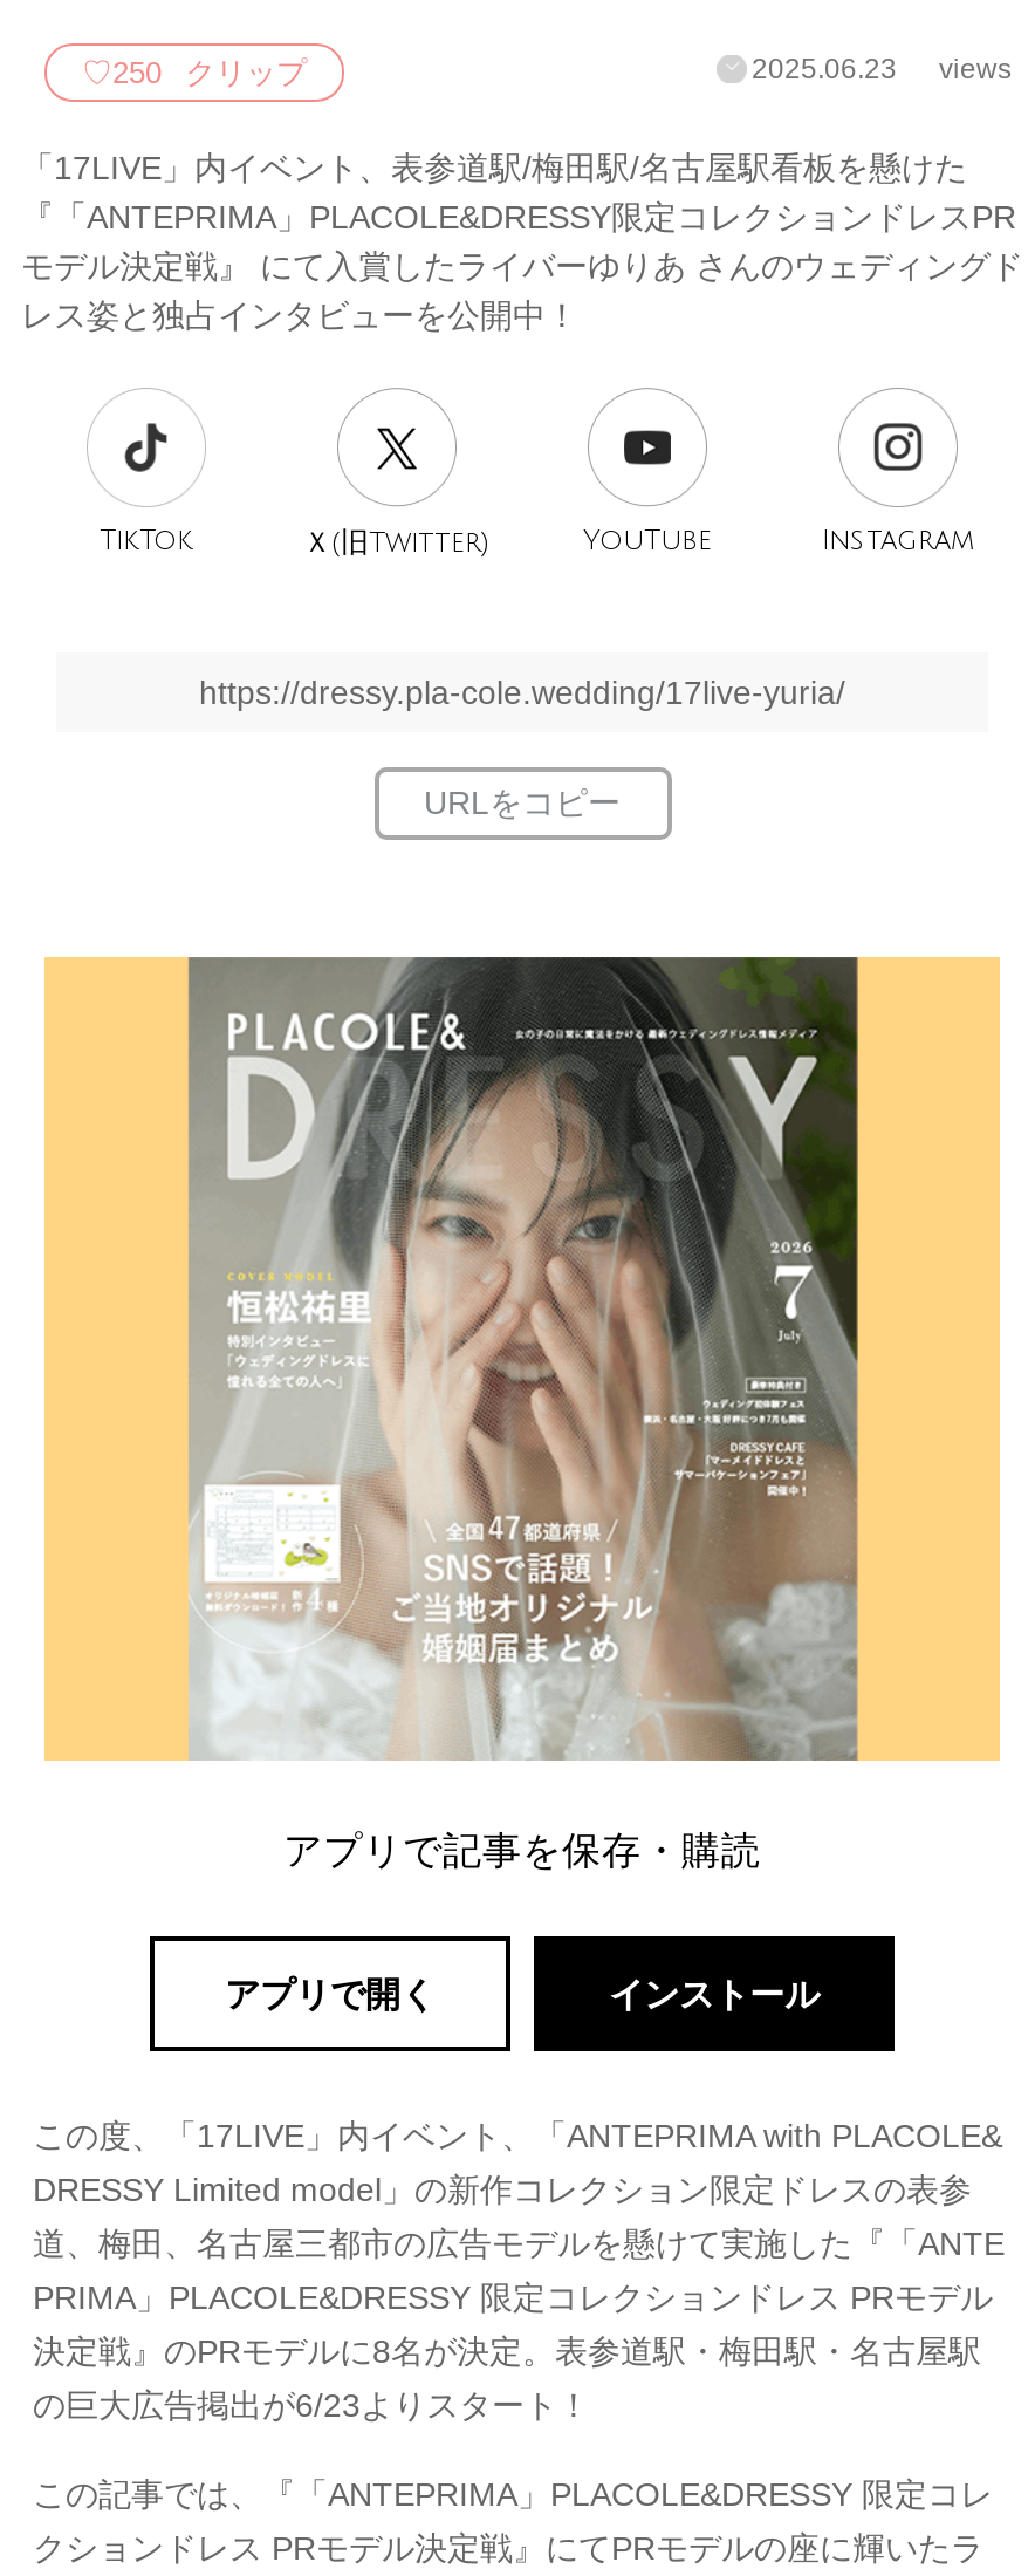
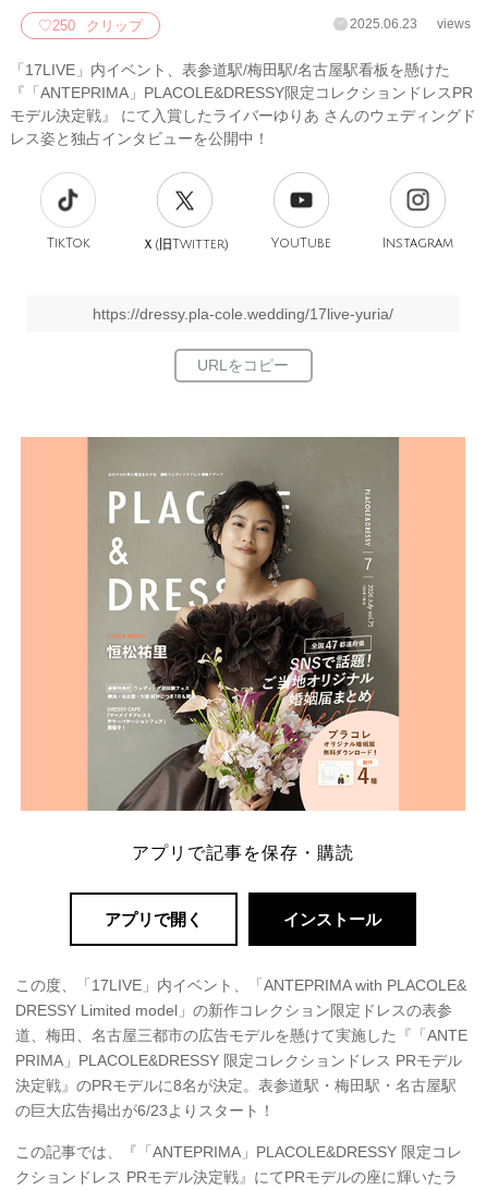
[187,957,859,1763] [image] -> [87,437,401,812] [image]

